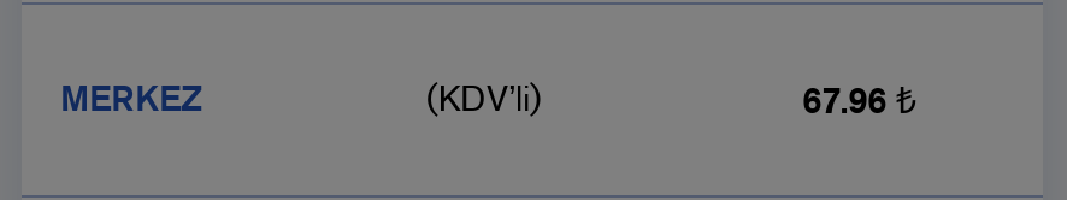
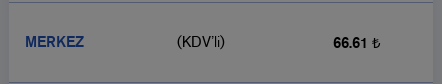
[802,80,918,124] 67.96 ₺ -> [333,34,381,52] 66.61 ₺

